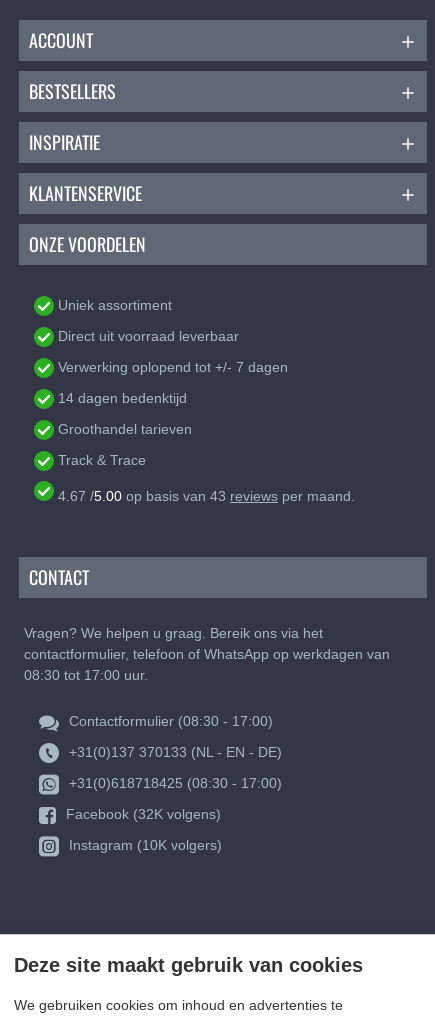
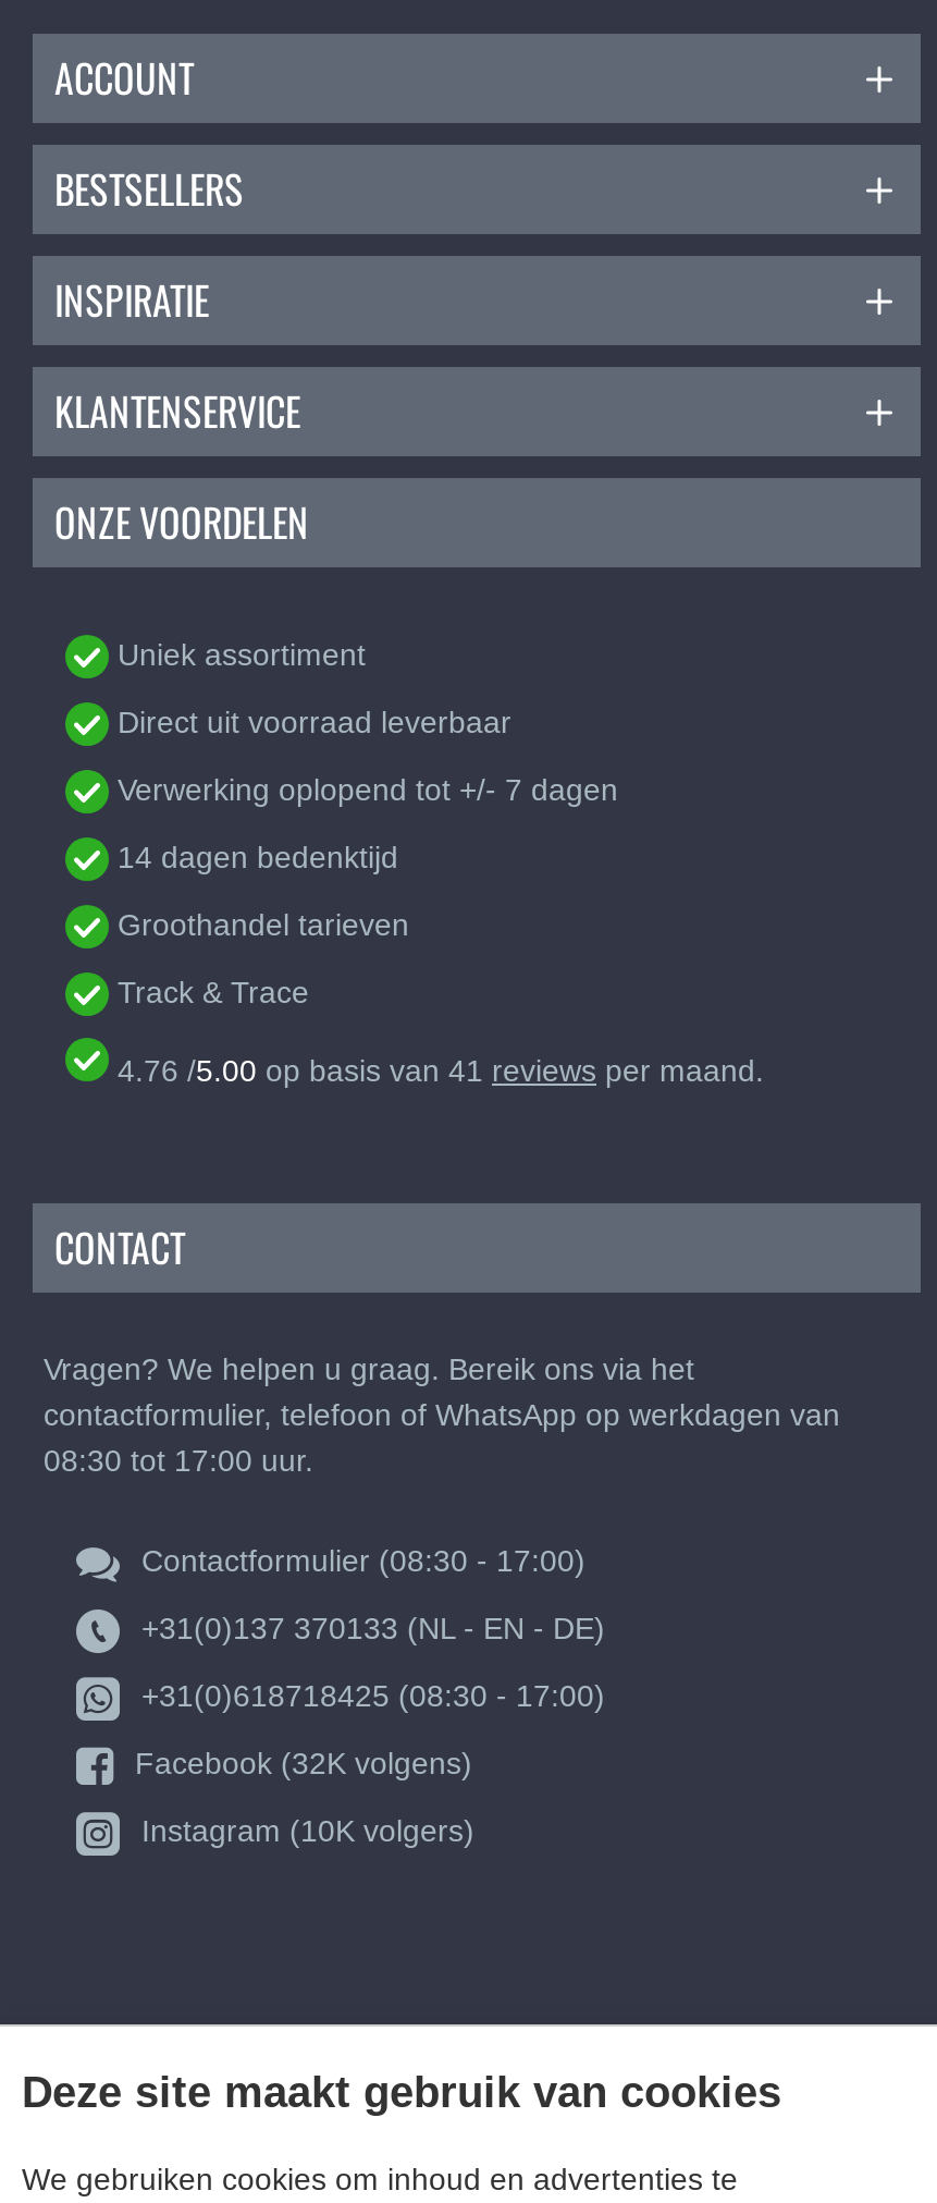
[58,488,355,504] 4.67 /5.00 op basis van 43 reviews per maand. -> [118,1053,764,1088] 4.76 /5.00 op basis van 41 reviews per maand.

